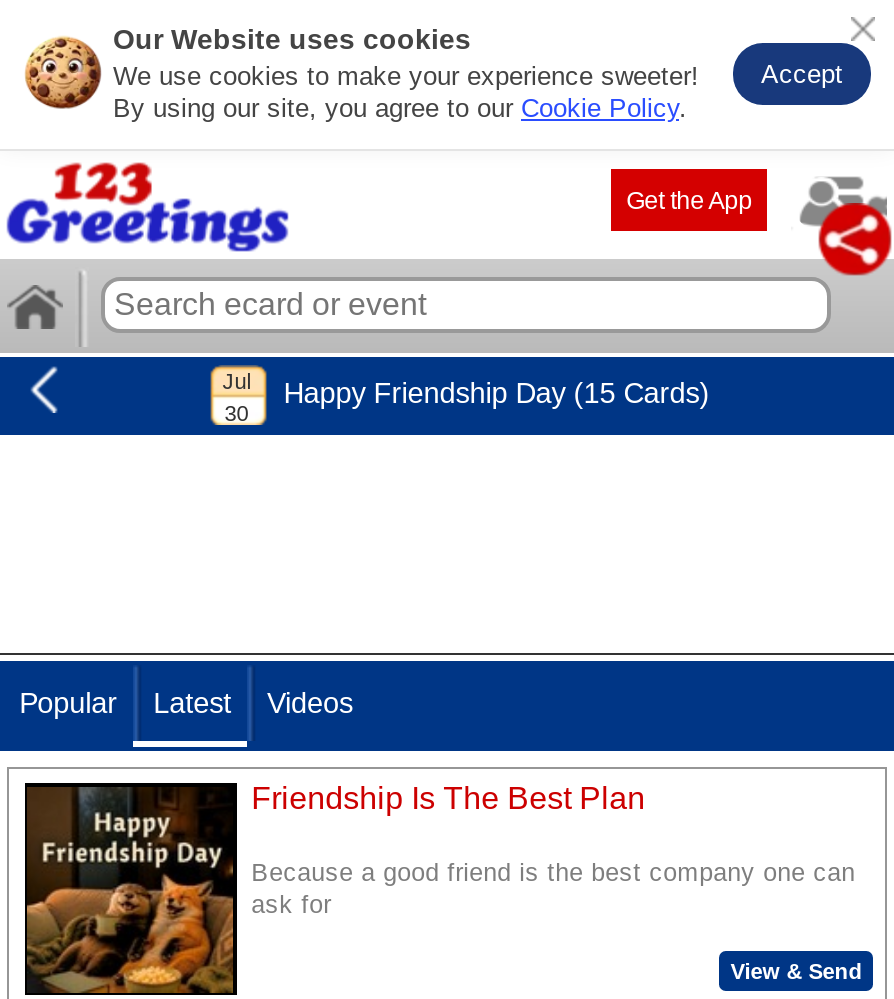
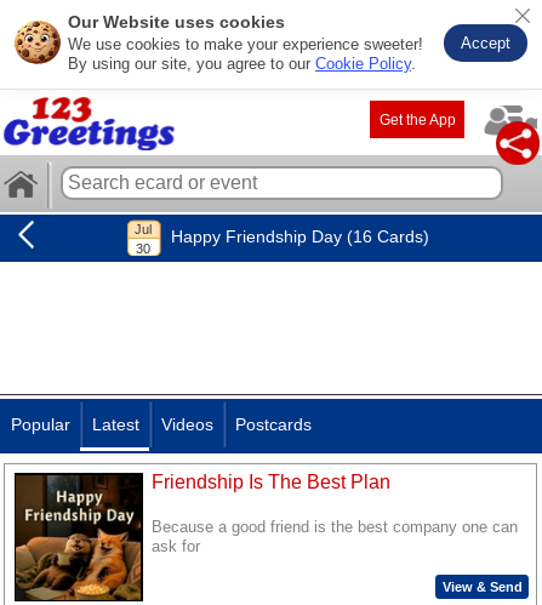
[283,377,709,409] Happy Friendship Day (15 Cards) -> [171,227,429,246] Happy Friendship Day (16 Cards)
none -> [235,415,312,435] Postcards

